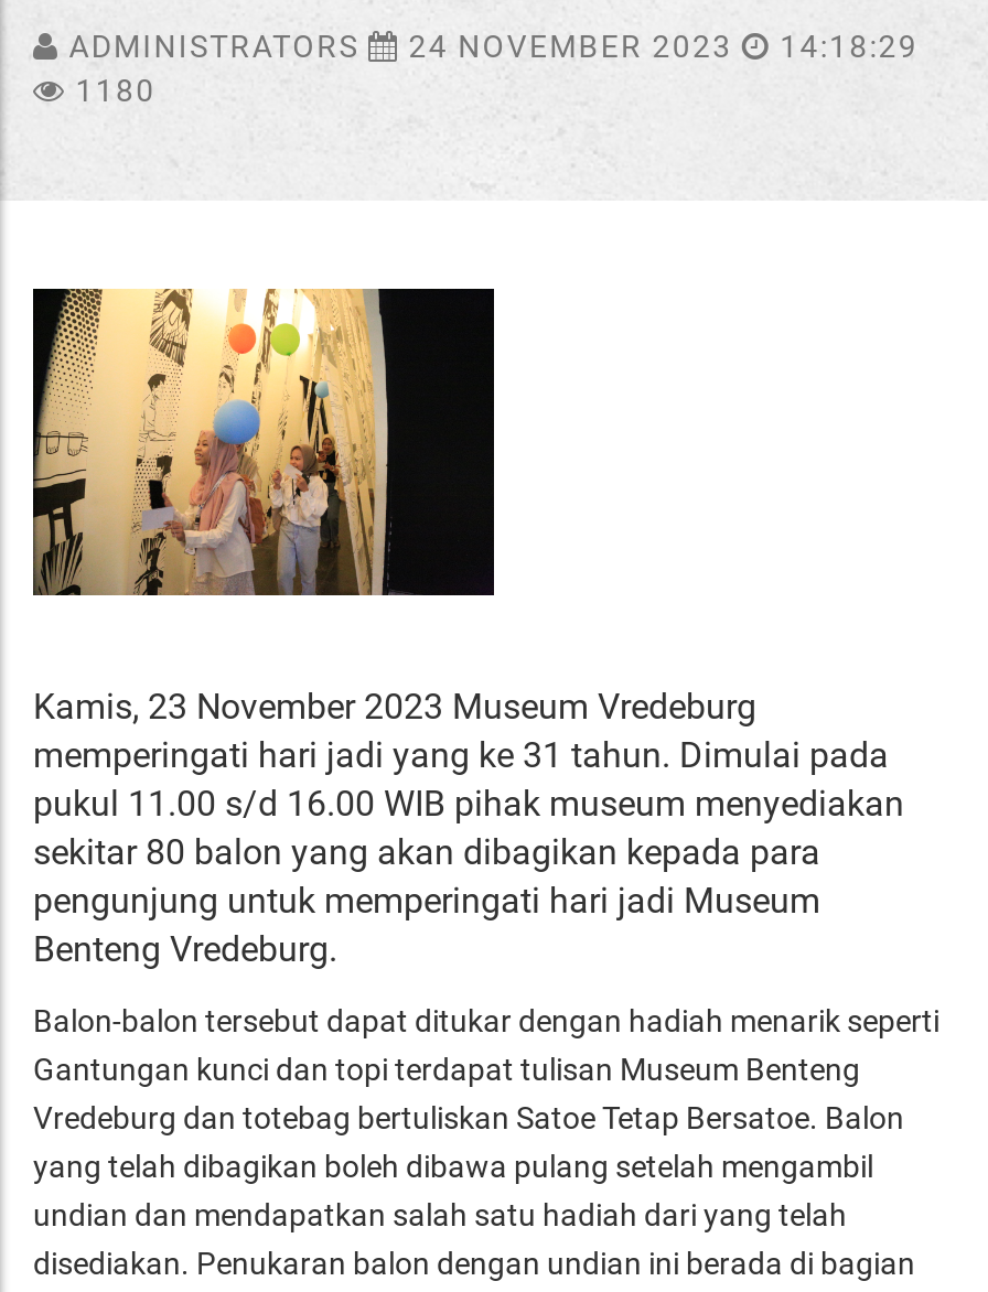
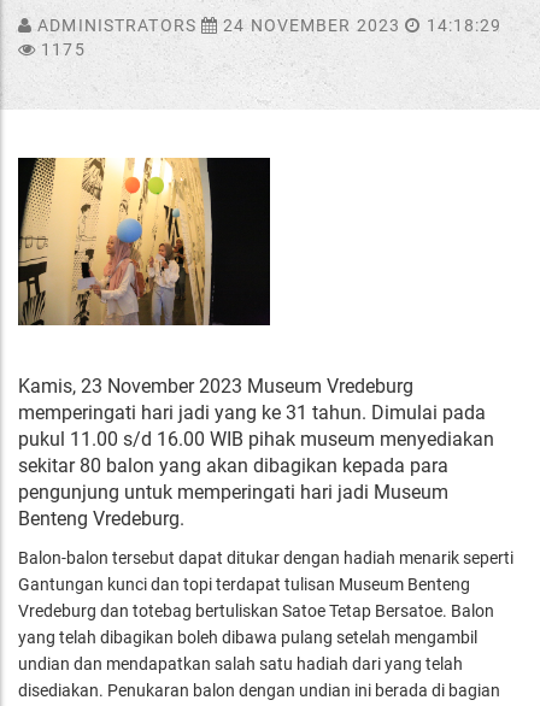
[66,73,156,108] 1180 -> [36,40,85,59] 1175

